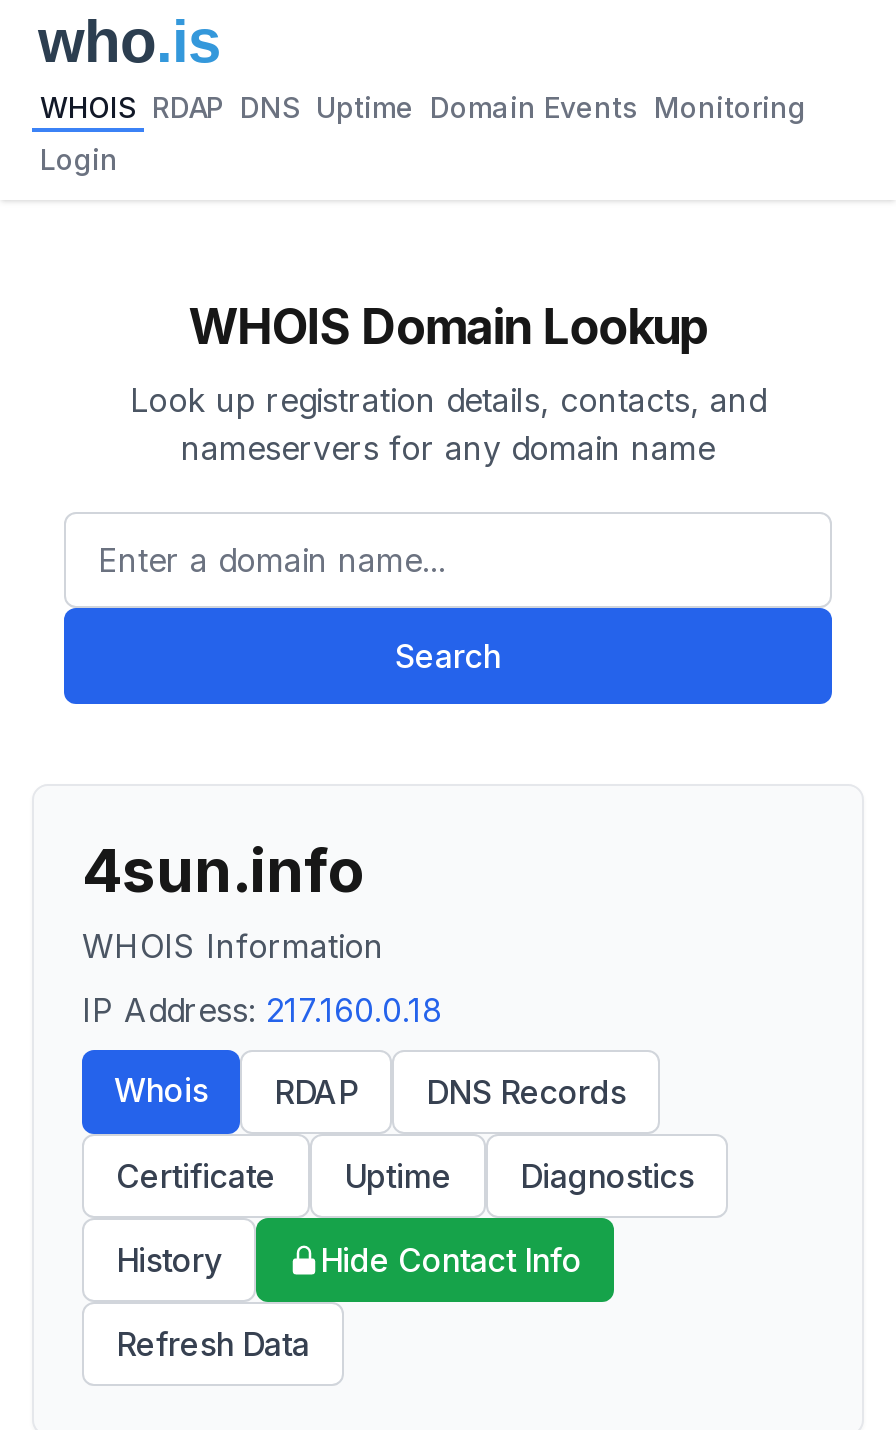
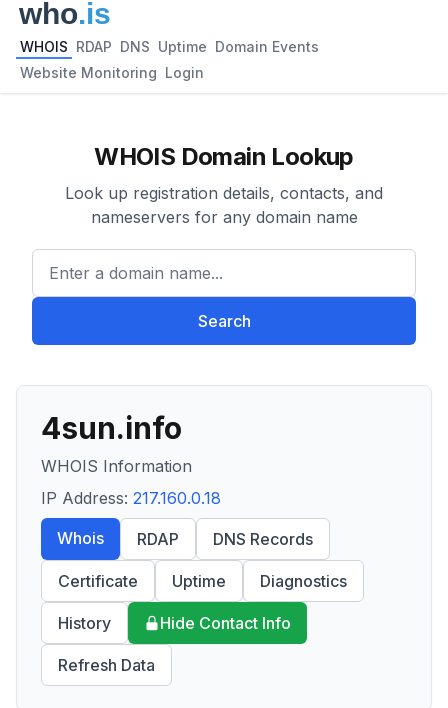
[40,90,806,124] WHOIS RDAP DNS Uptime Domain Events Monitoring -> [20,38,319,55] WHOIS RDAP DNS Uptime Domain Events
[40,142,118,176] Login -> [20,64,204,81] Website Monitoring Login

